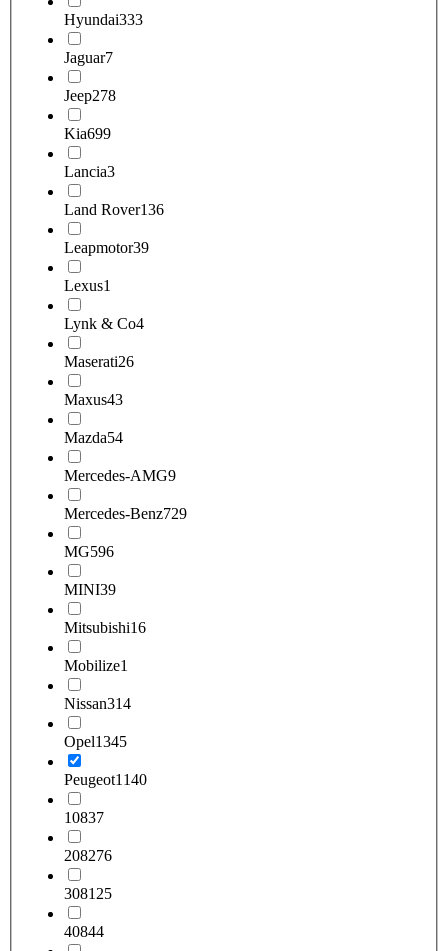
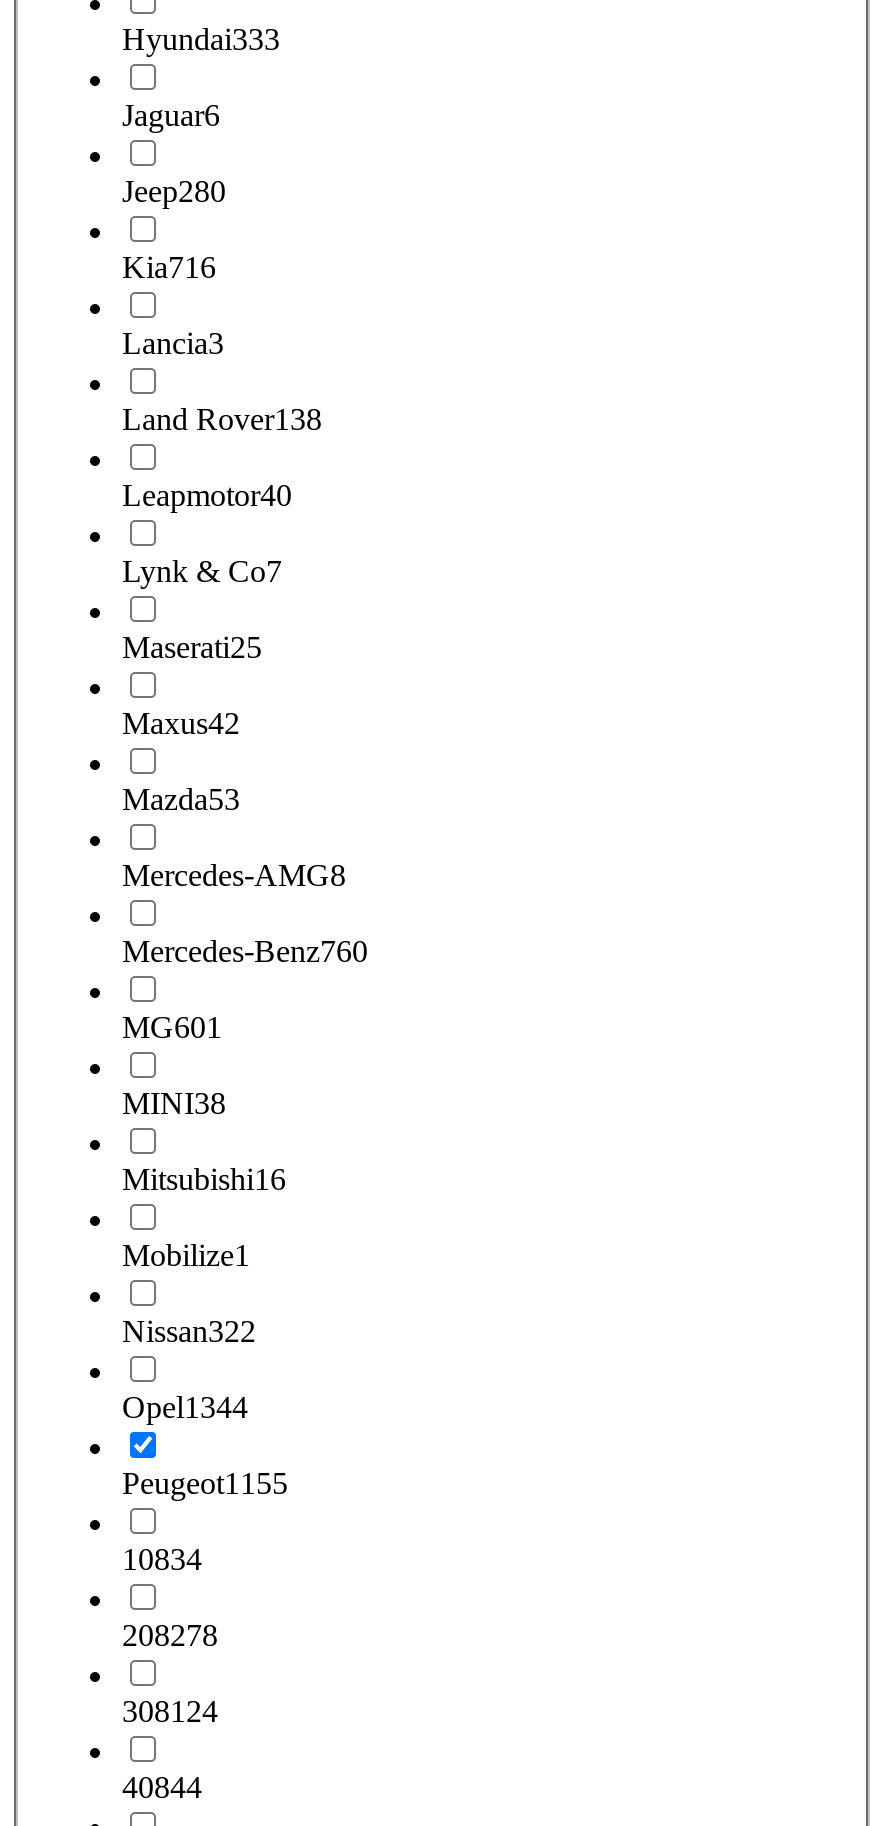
[64,49,113,66] Jaguar7 -> [122,97,220,131] Jaguar6
[64,87,116,104] Jeep278 -> [122,173,226,207] Jeep280
[64,125,111,142] Kia699 -> [122,249,216,283] Kia716
[64,201,187,598] Land Rover136 | Leapmotor39 | Lexus1 | Lynk & Co4 | Maserati26 | Maxus43 | Mazda54 | Mercedes-AMG9 | Mercedes-Benz729 | MG596 | MINI39 -> [122,401,368,1119] Land Rover138 | Leapmotor40 | Lynk & Co7 | Maserati25 | Maxus42 | Mazda53 | Mercedes-AMG8 | Mercedes-Benz760 | MG601 | MINI38
[64,695,131,712] Nissan314 -> [122,1313,256,1347] Nissan322
[64,733,127,750] Opel1345 -> [122,1389,248,1423] Opel1344
[64,771,147,788] Peugeot1140 -> [122,1465,288,1499] Peugeot1155
[64,809,104,826] 10837 -> [122,1541,202,1575] 10834
[64,847,112,864] 208276 -> [122,1617,218,1651] 208278
[64,885,112,902] 308125 -> [122,1693,218,1727] 308124

